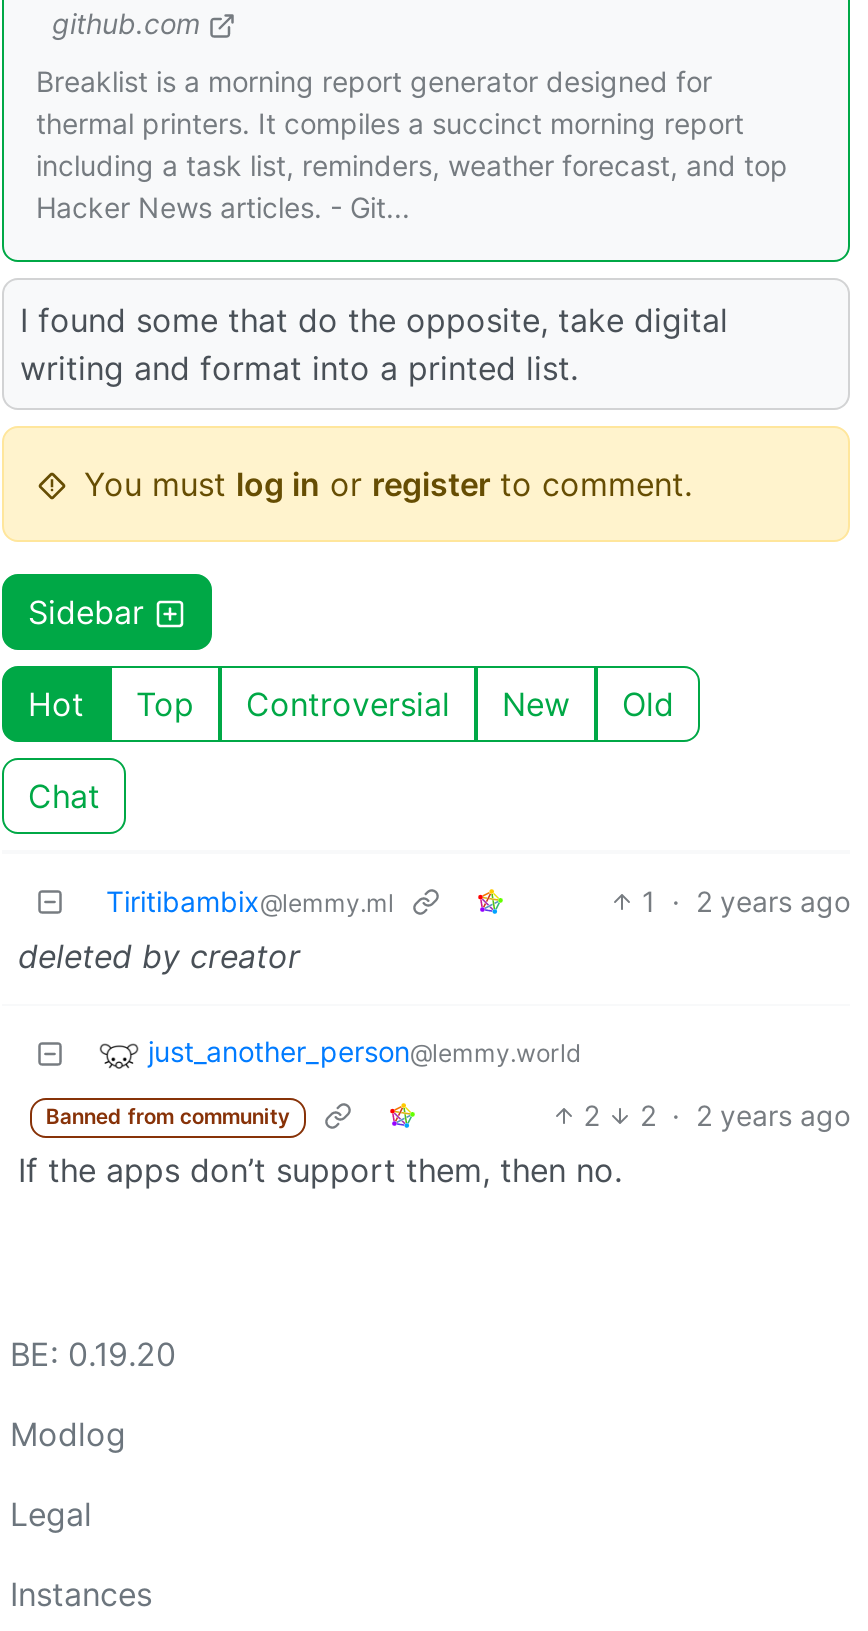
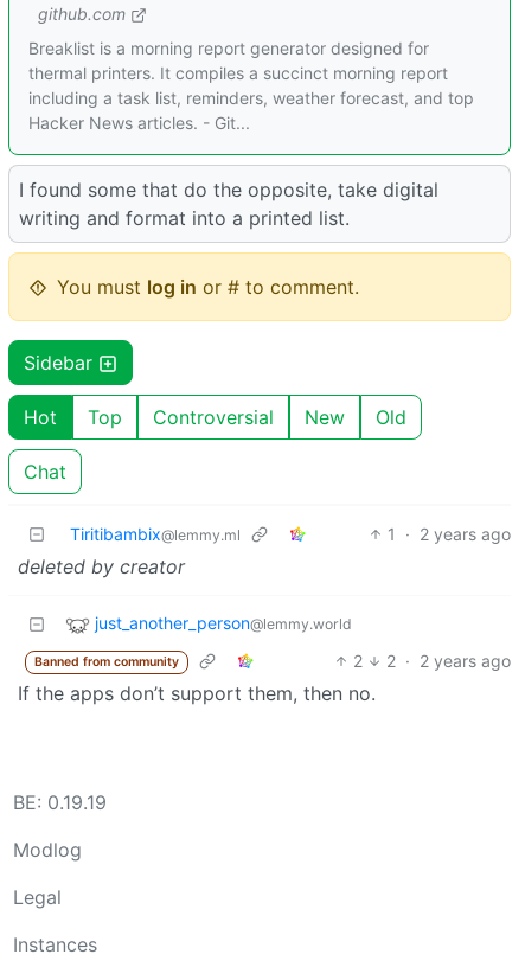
[84,464,692,504] You must log in or register to comment. -> [57,275,359,299] You must log in or # to comment.
[10,1334,176,1374] BE: 0.19.20 -> [13,790,107,814] BE: 0.19.19

